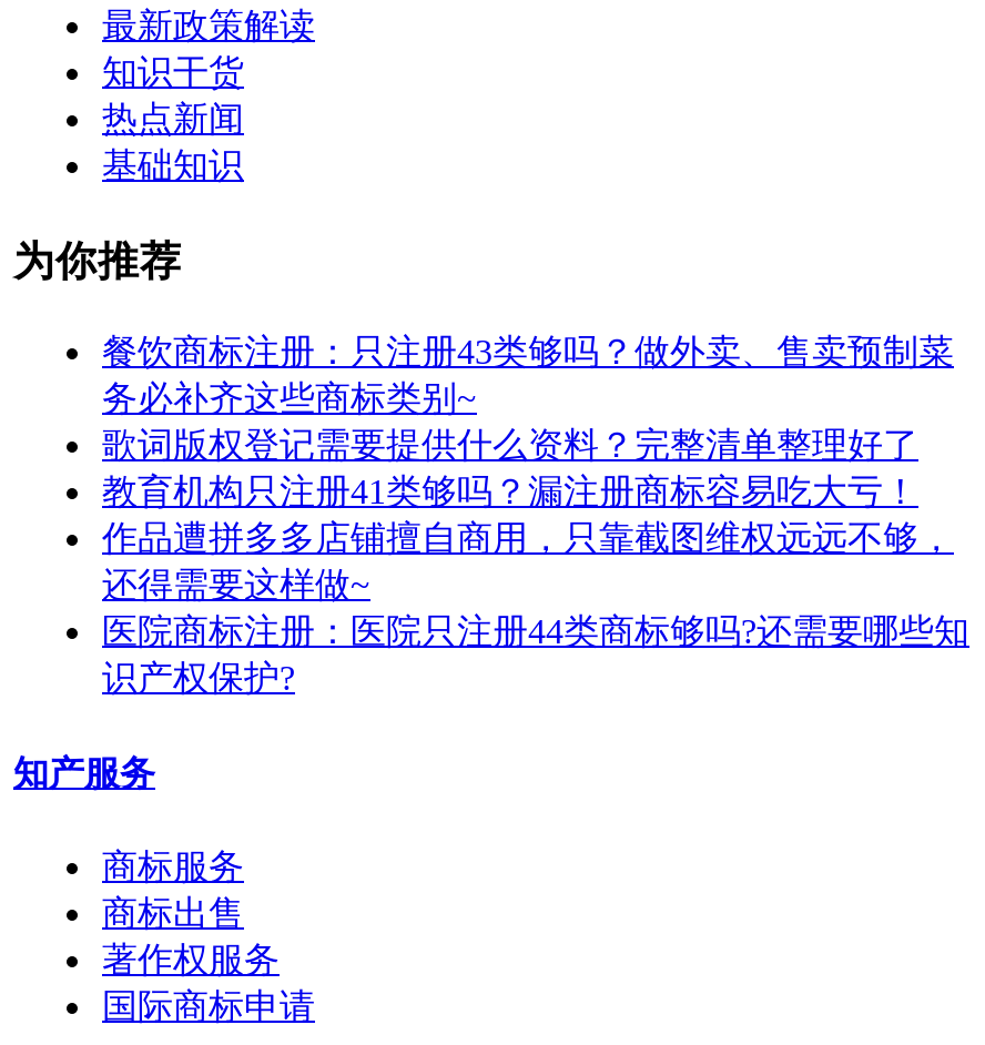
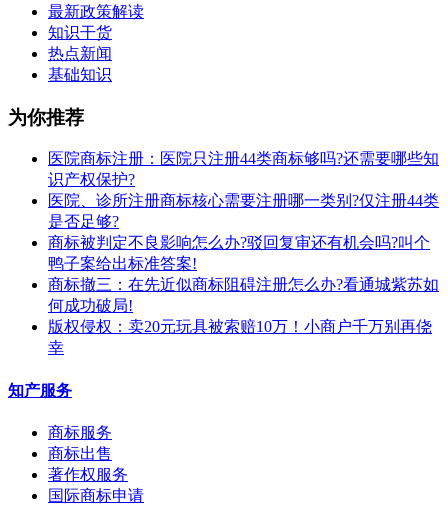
[102,333,954,604] 餐饮商标注册：只注册43类够吗？做外卖、售卖预制菜 | 务必补齐这些商标类别~ | 歌词版权登记需要提供什么资料？完整清单整理好了 | 教育机构只注册41类够吗？漏注册商标容易吃大亏！ | 作品遭拼多多店铺擅自商用，只靠截图维权远远不够， | 还得需要这样做~ -> none
moved [102,613,969,697] -> [48,150,439,188]: 医院商标注册：医院只注册44类商标够吗?还需要哪些知 | 识产权保护?
none -> [48,192,439,356] 医院、诊所注册商标核心需要注册哪一类别?仅注册44类 | 是否足够? | 商标被判定不良影响怎么办?驳回复审还有机会吗?叫个 | 鸭子案给出标准答案! | 商标撤三：在先近似商标阻碍注册怎么办?看通城紫苏如 | 何成功破局! | 版权侵权：卖20元玩具被索赔10万！小商户千万别再侥 | 幸

